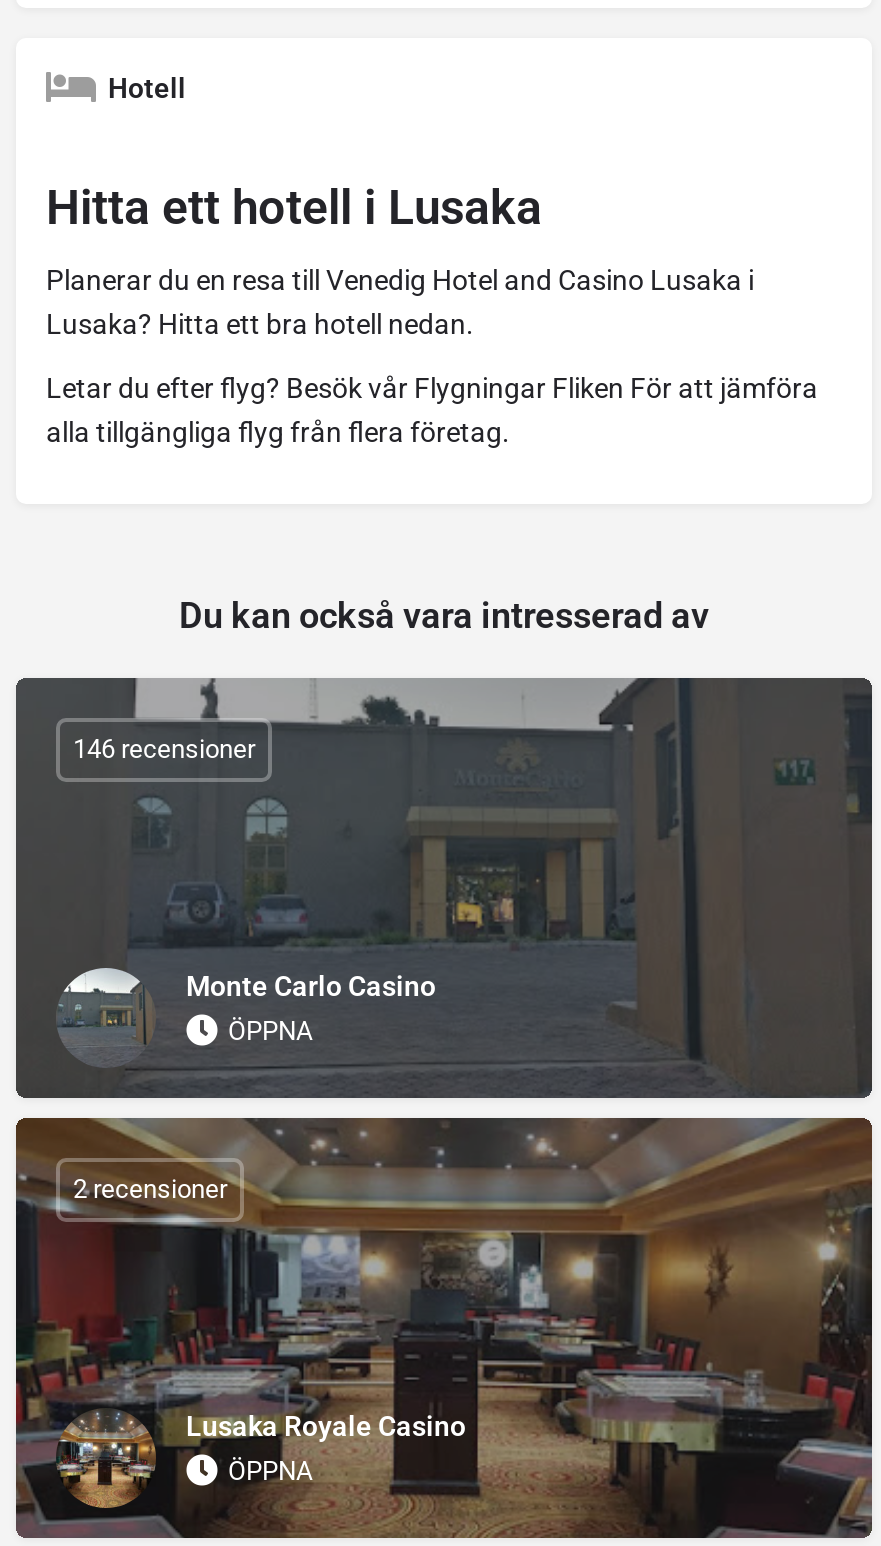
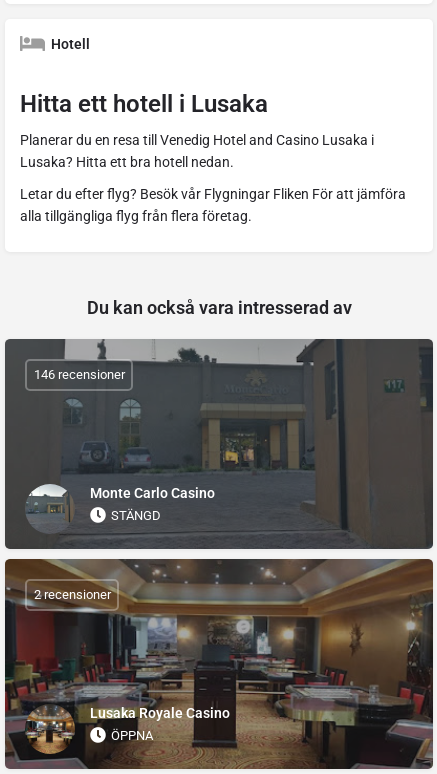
[228,1017,312,1047] ÖPPNA -> [111,508,161,523] STÄNGD

